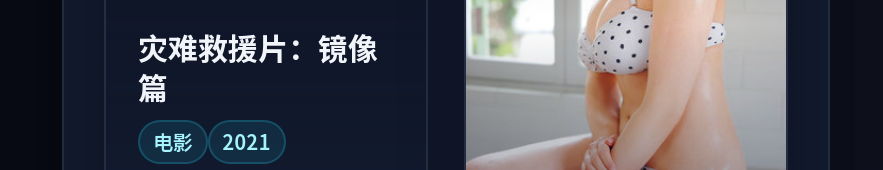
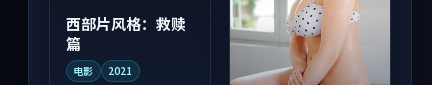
[138,25,378,67] 灾难救援片：镜像 -> [66,13,186,34] 西部片风格：救赎

